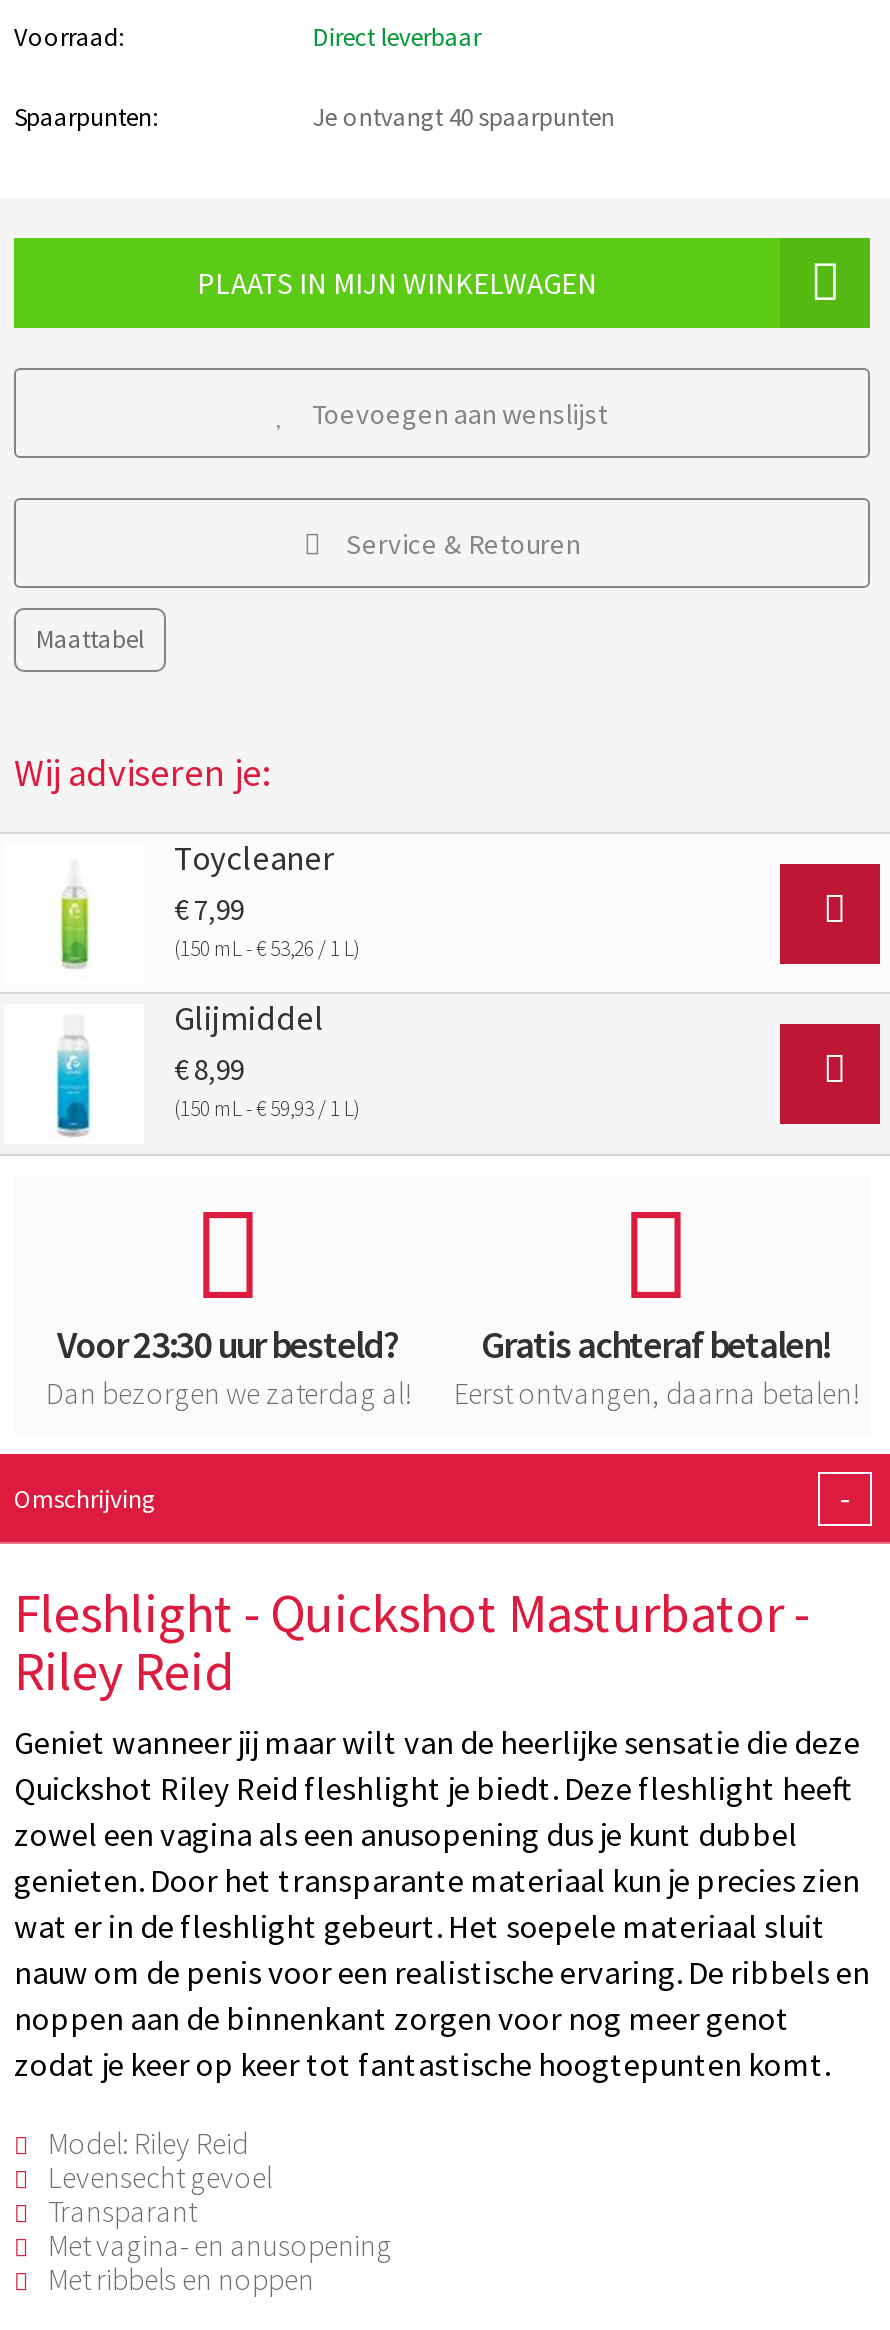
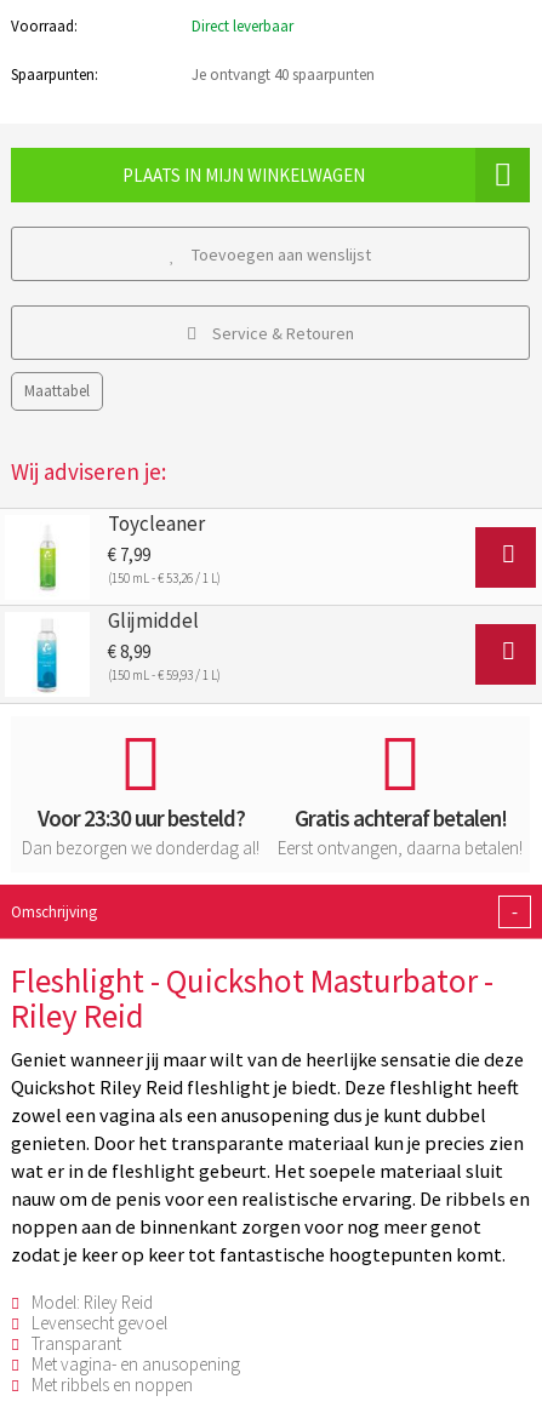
[46,1374,410,1412] Dan bezorgen we zaterdag al! -> [22,836,259,859] Dan bezorgen we donderdag al!

